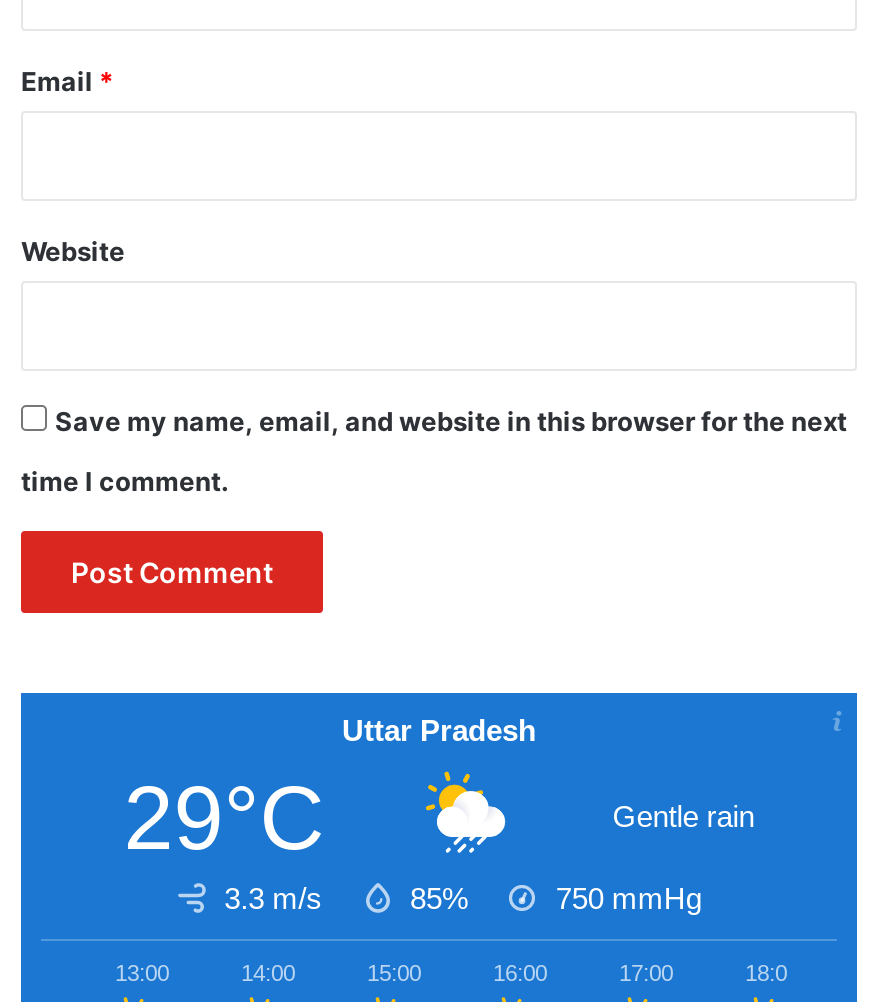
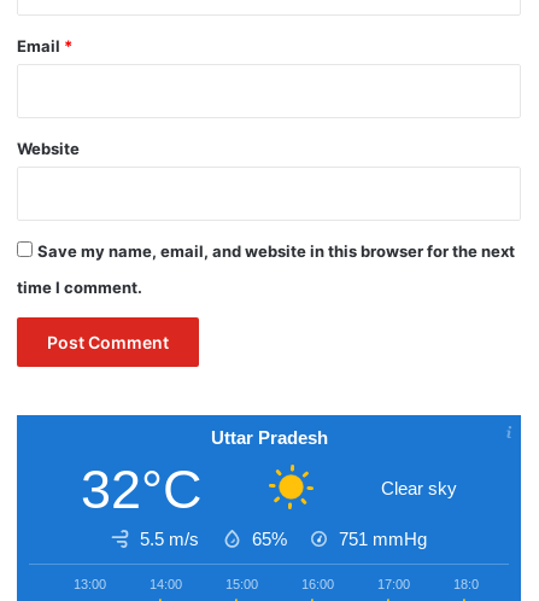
[124,766,754,868] [image] | 29°C | Gentle rain -> [81,459,457,520] [image] | 32°C | Clear sky
[224,881,702,915] 3.3 m/s | 85% | 750 mmHg -> [139,528,427,549] 5.5 m/s | 65% | 751 mmHg

